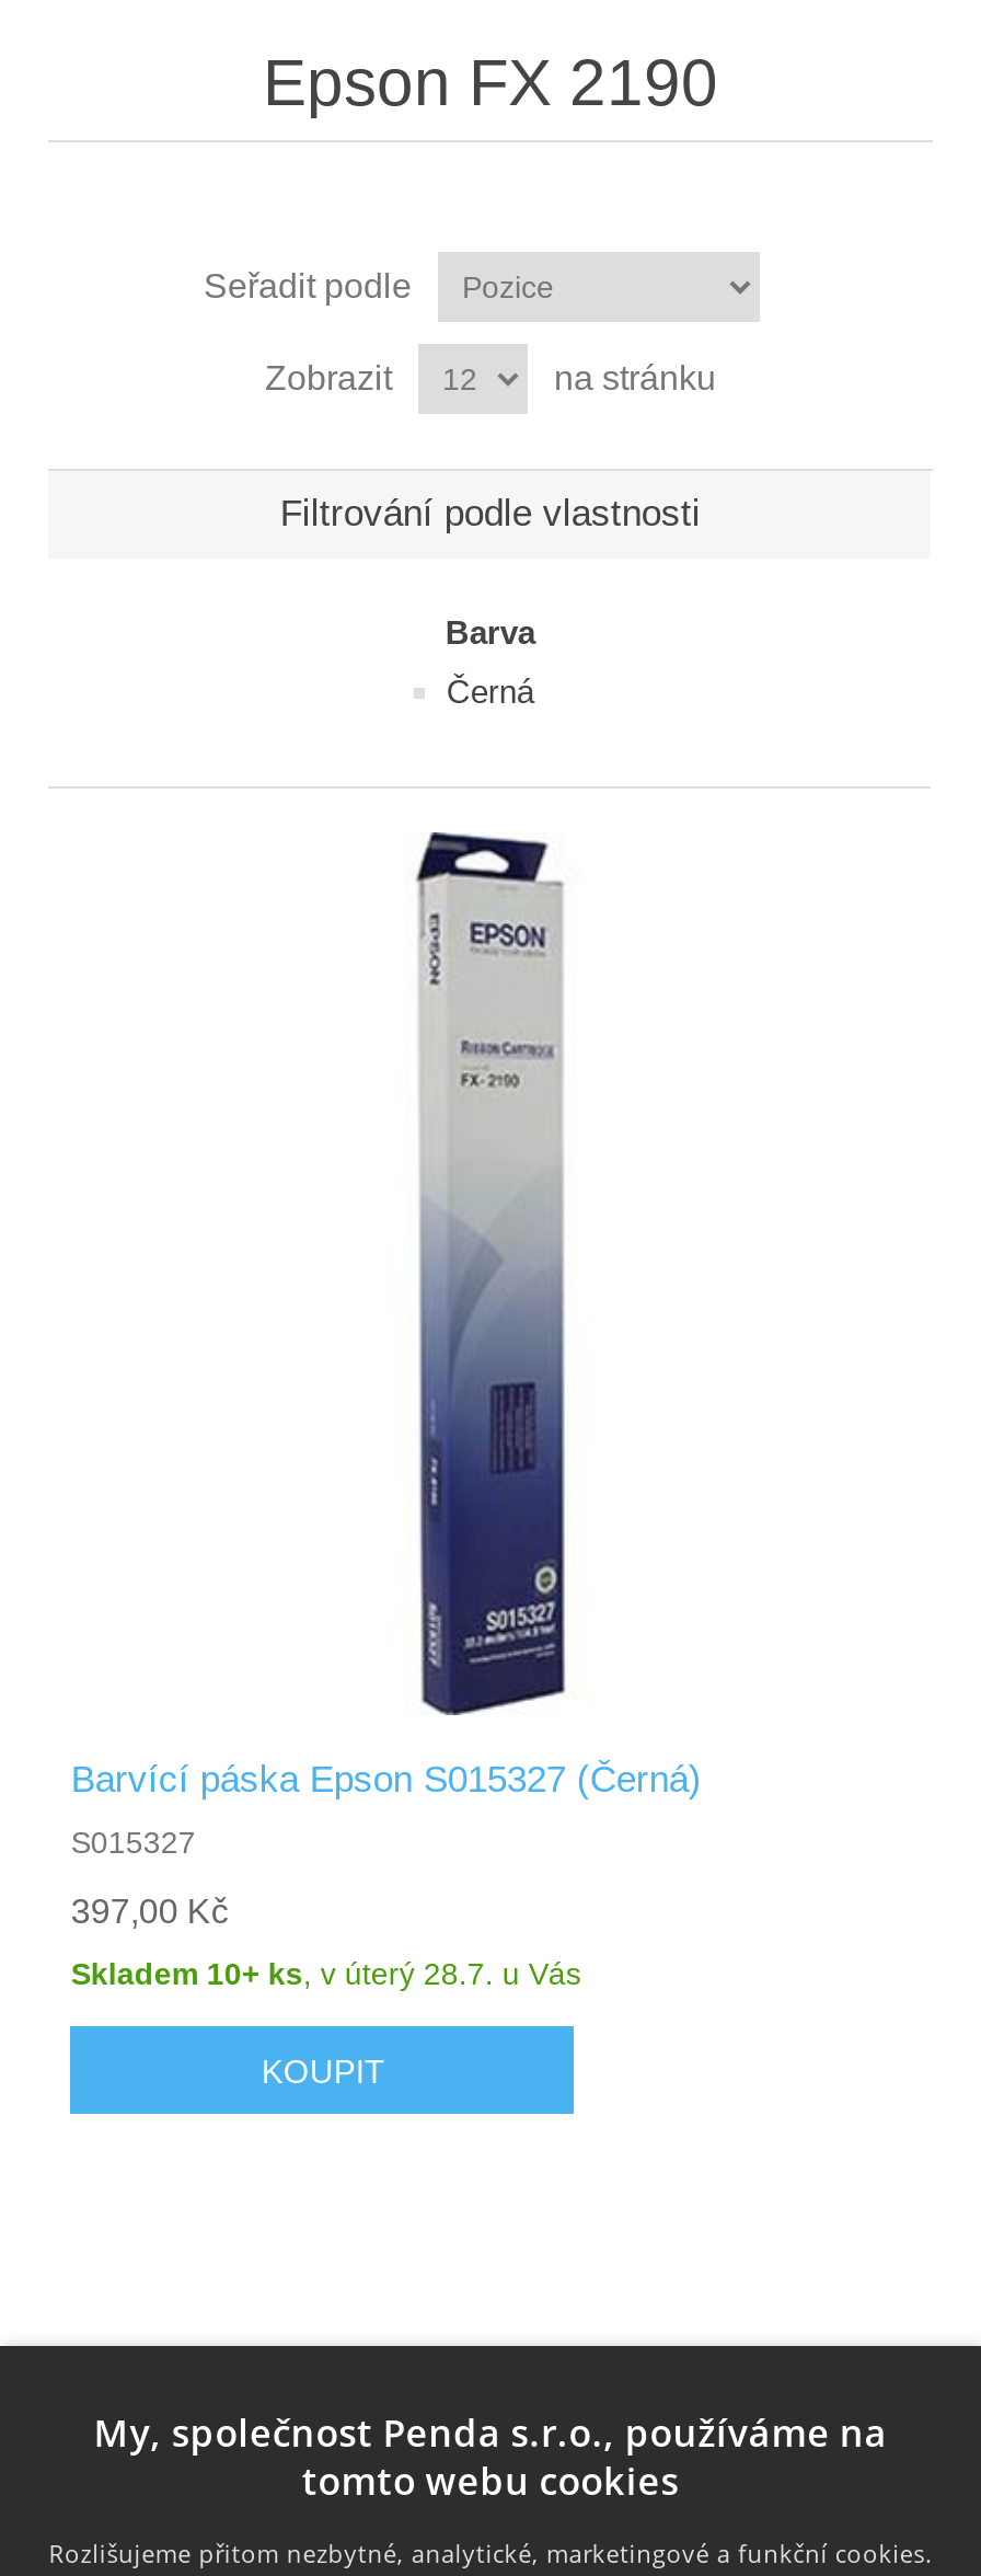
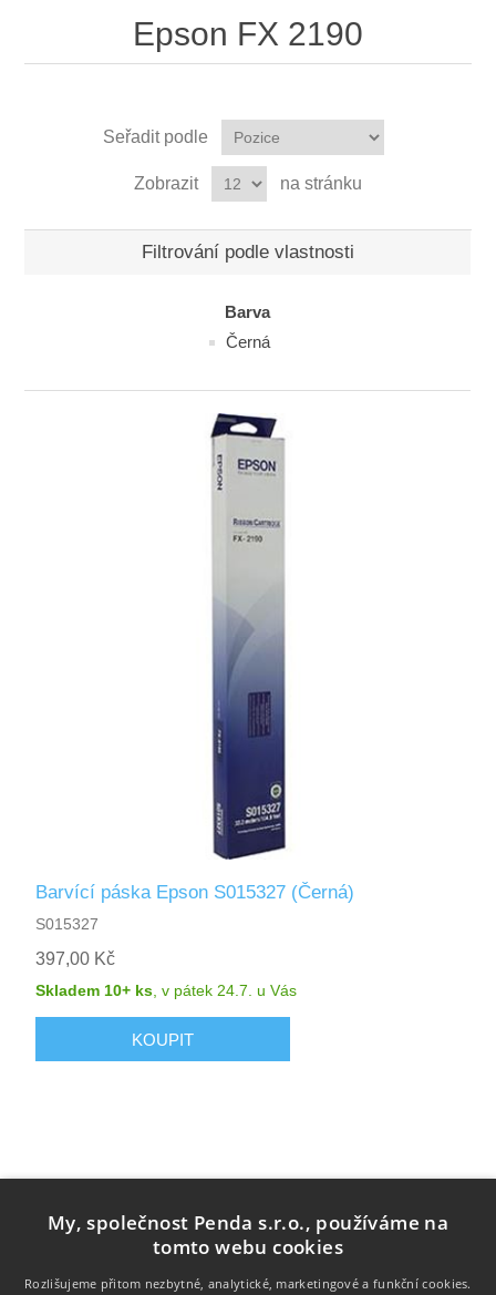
[71,1957,581,1992] Skladem 10+ ks, v úterý 28.7. u Vás -> [36,982,297,999] Skladem 10+ ks, v pátek 24.7. u Vás

